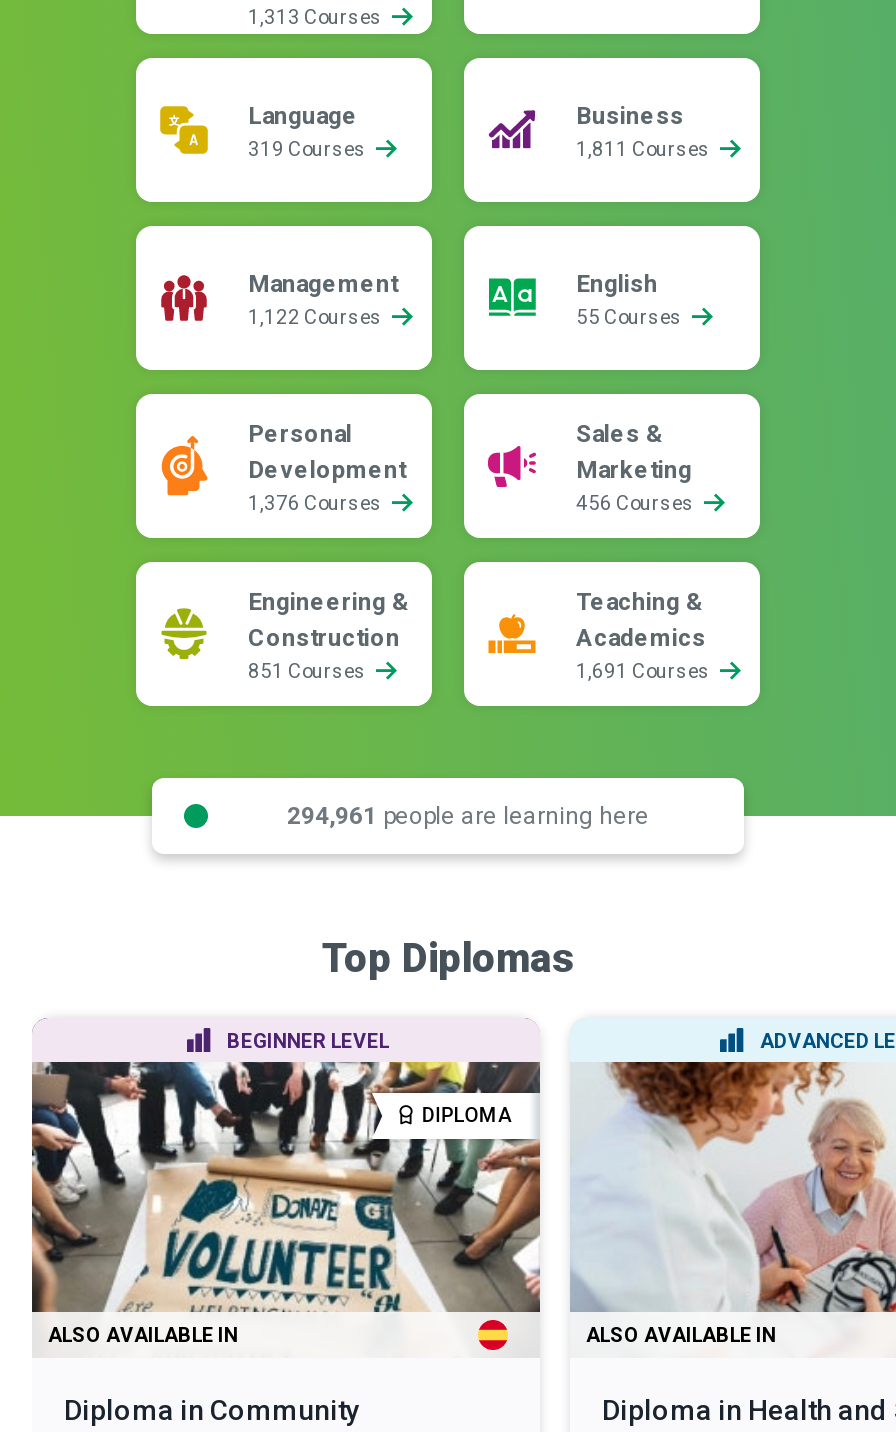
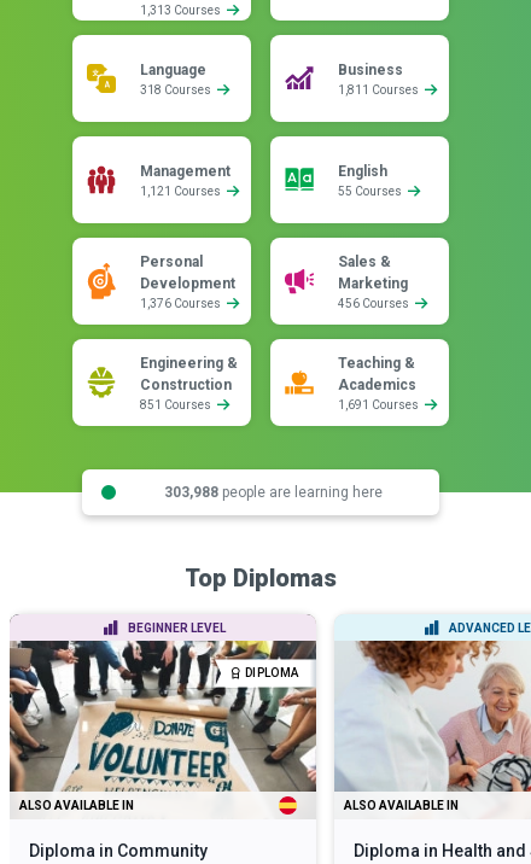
[248,138,370,160] 319 Courses -> [140,83,214,97] 318 Courses
[248,306,386,328] 1,122 Courses -> [140,185,223,198] 1,121 Courses
[287,801,649,829] 294,961 people are learning here -> [164,483,382,500] 303,988 people are learning here

